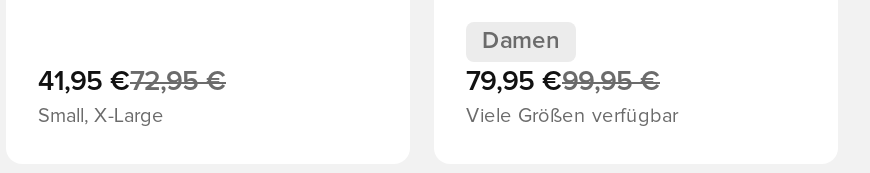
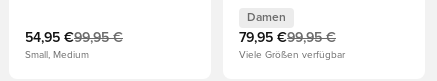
[38,67,226,95] 41,95 €72,95 € -> [25,30,123,44] 54,95 €99,95 €
[38,105,164,125] Small, X-Large -> [25,49,89,59] Small, Medium

